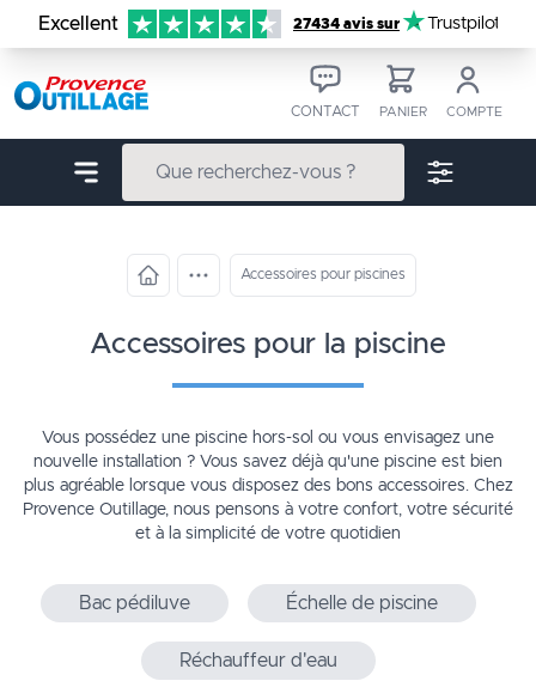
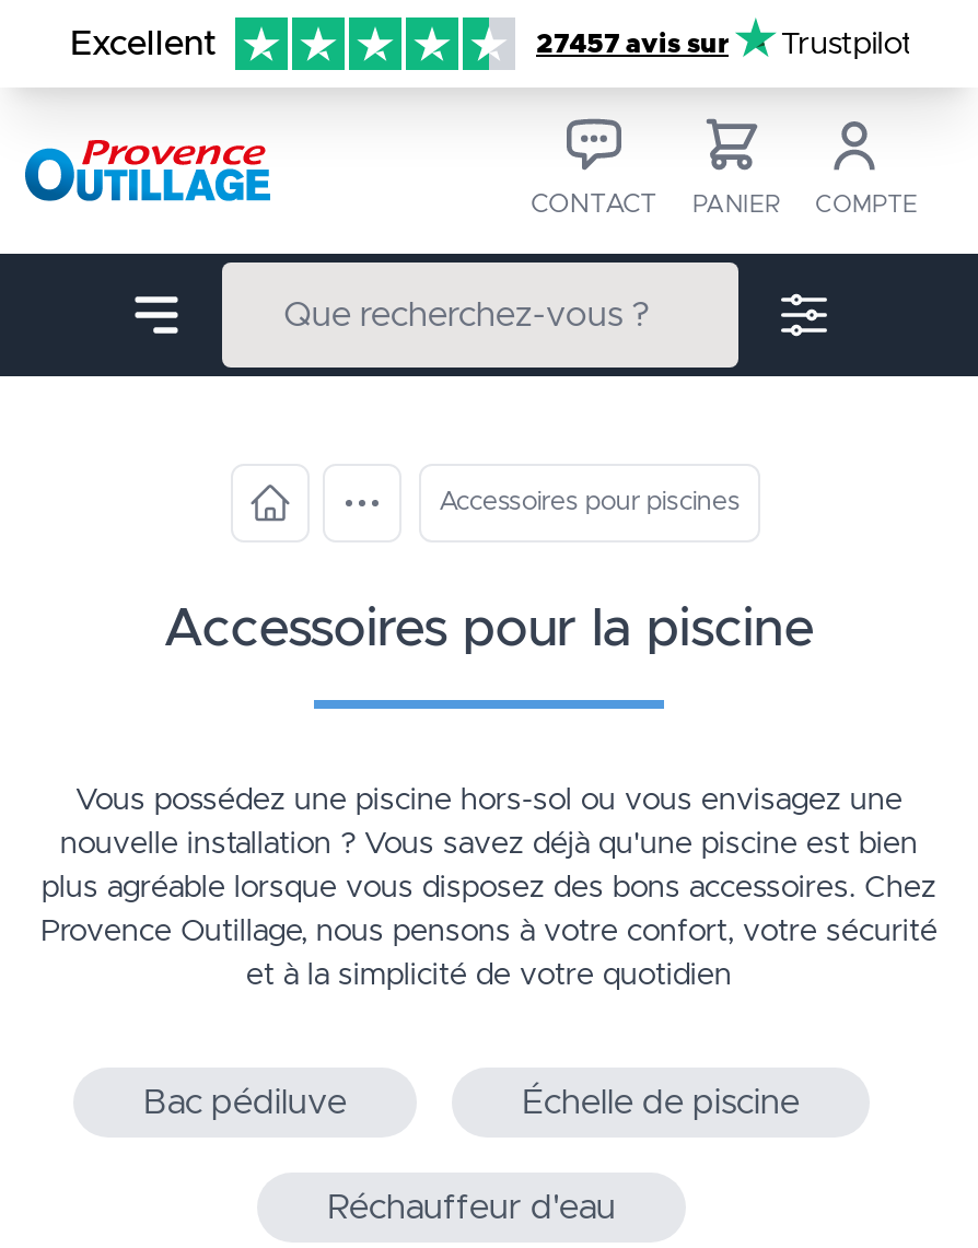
[293,15,501,33] 27434 avis sur Trustpilot -> [536,28,912,60] 27457 avis sur Trustpilot

